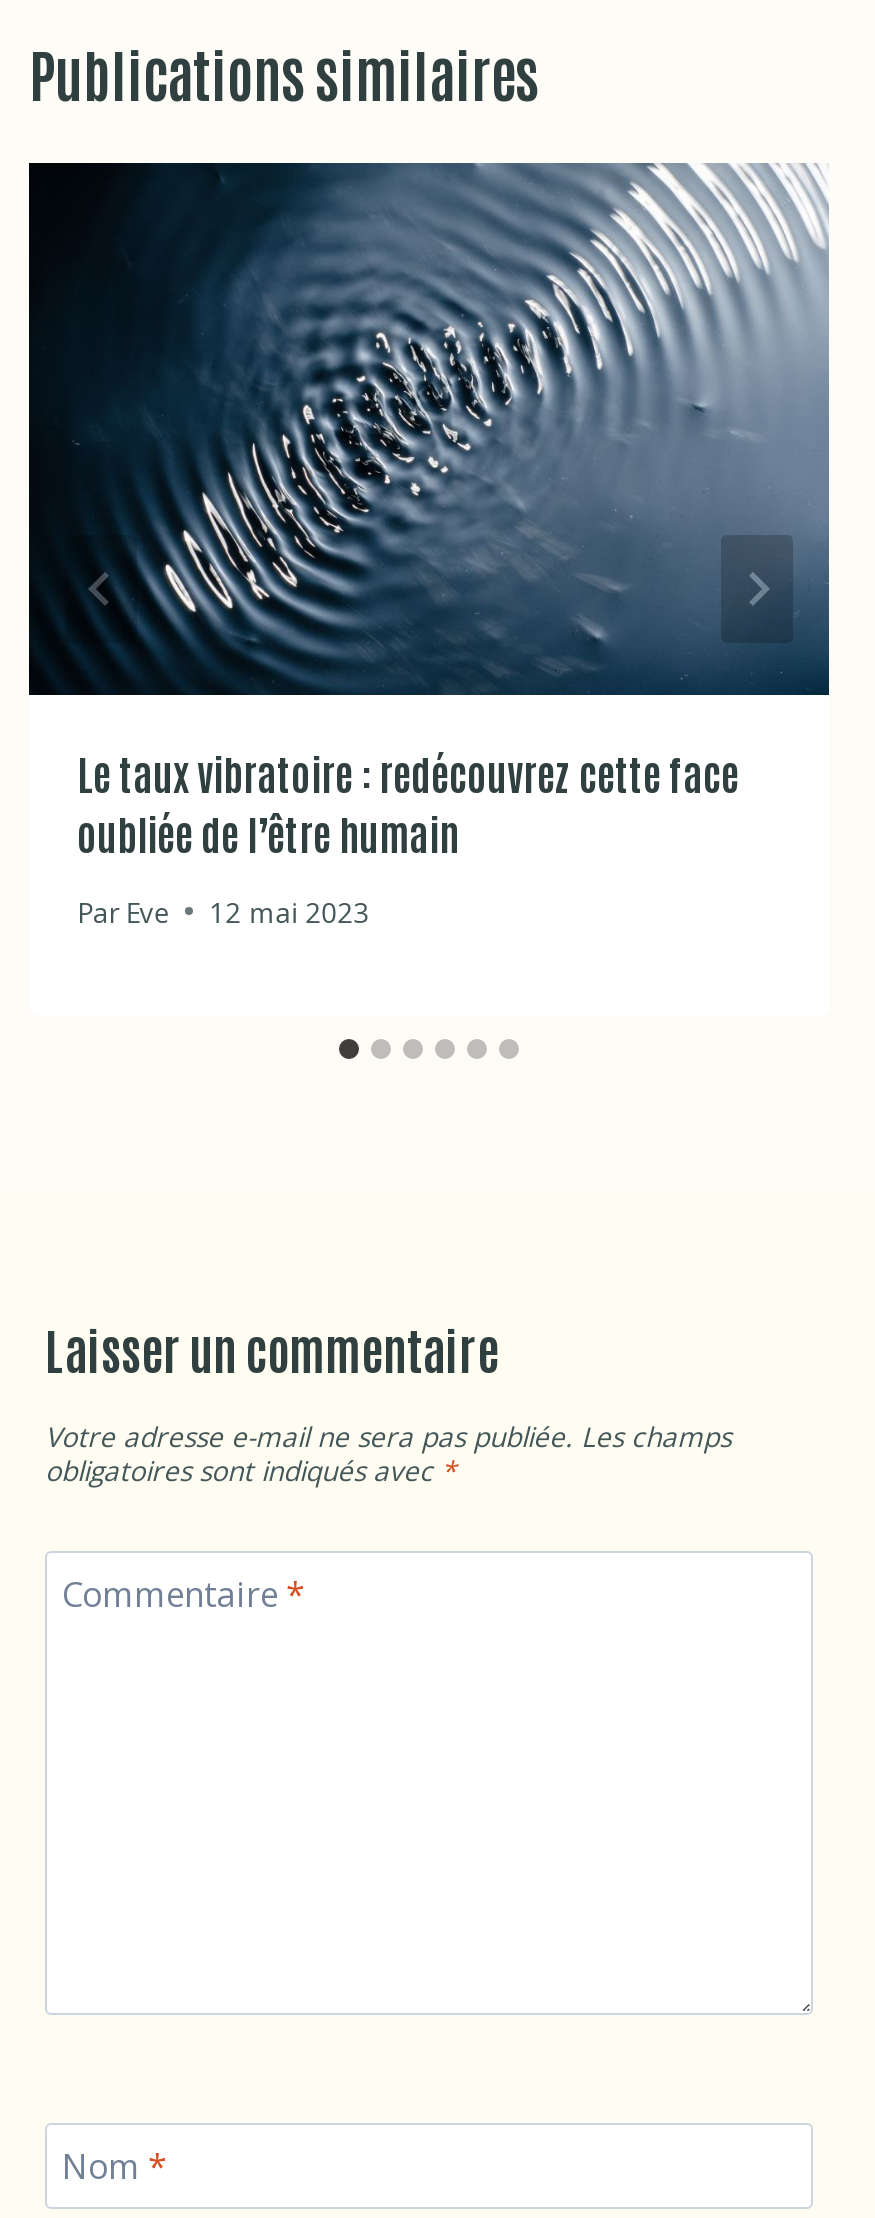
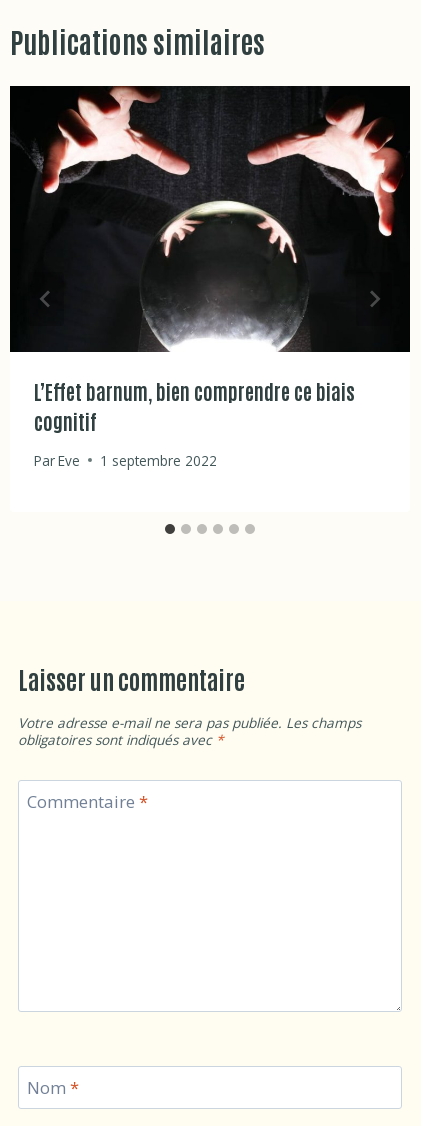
[49,161,831,859] [image] | Le taux vibratoire : redécouvrez cette face | oubliée de l’être humain -> [22,85,411,434] [image] | L’Effet barnum, bien comprendre ce biais | cognitif
[77,893,369,931] Par Eve 12 mai 2023 -> [34,451,217,470] Par Eve 1 septembre 2022

